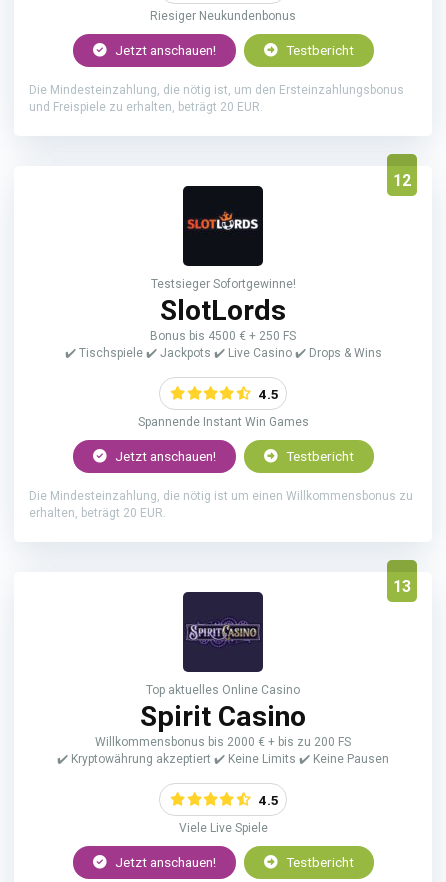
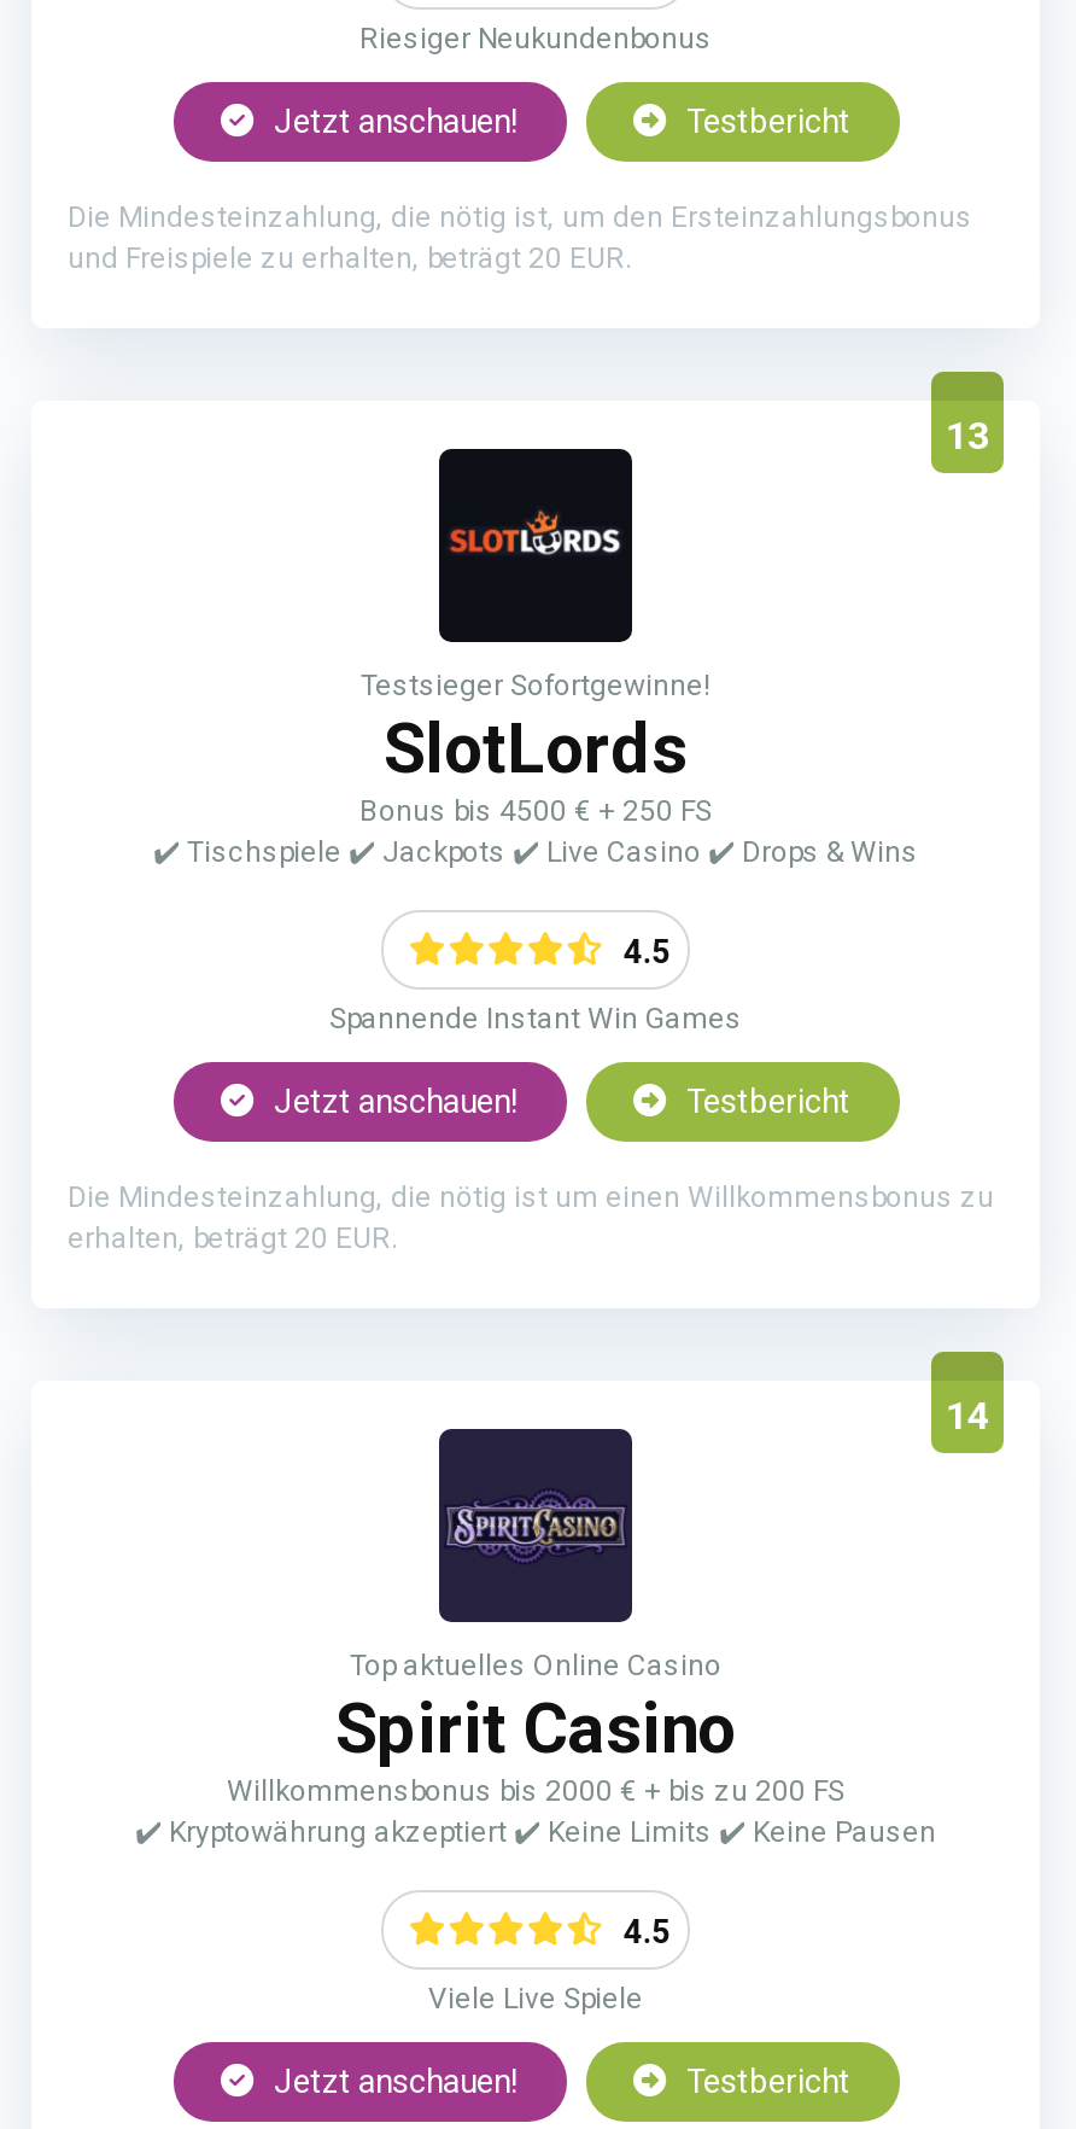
[393,171,411,190] 12 -> [946,413,989,459] 13
[393,577,411,596] 13 -> [946,1393,989,1439] 14

